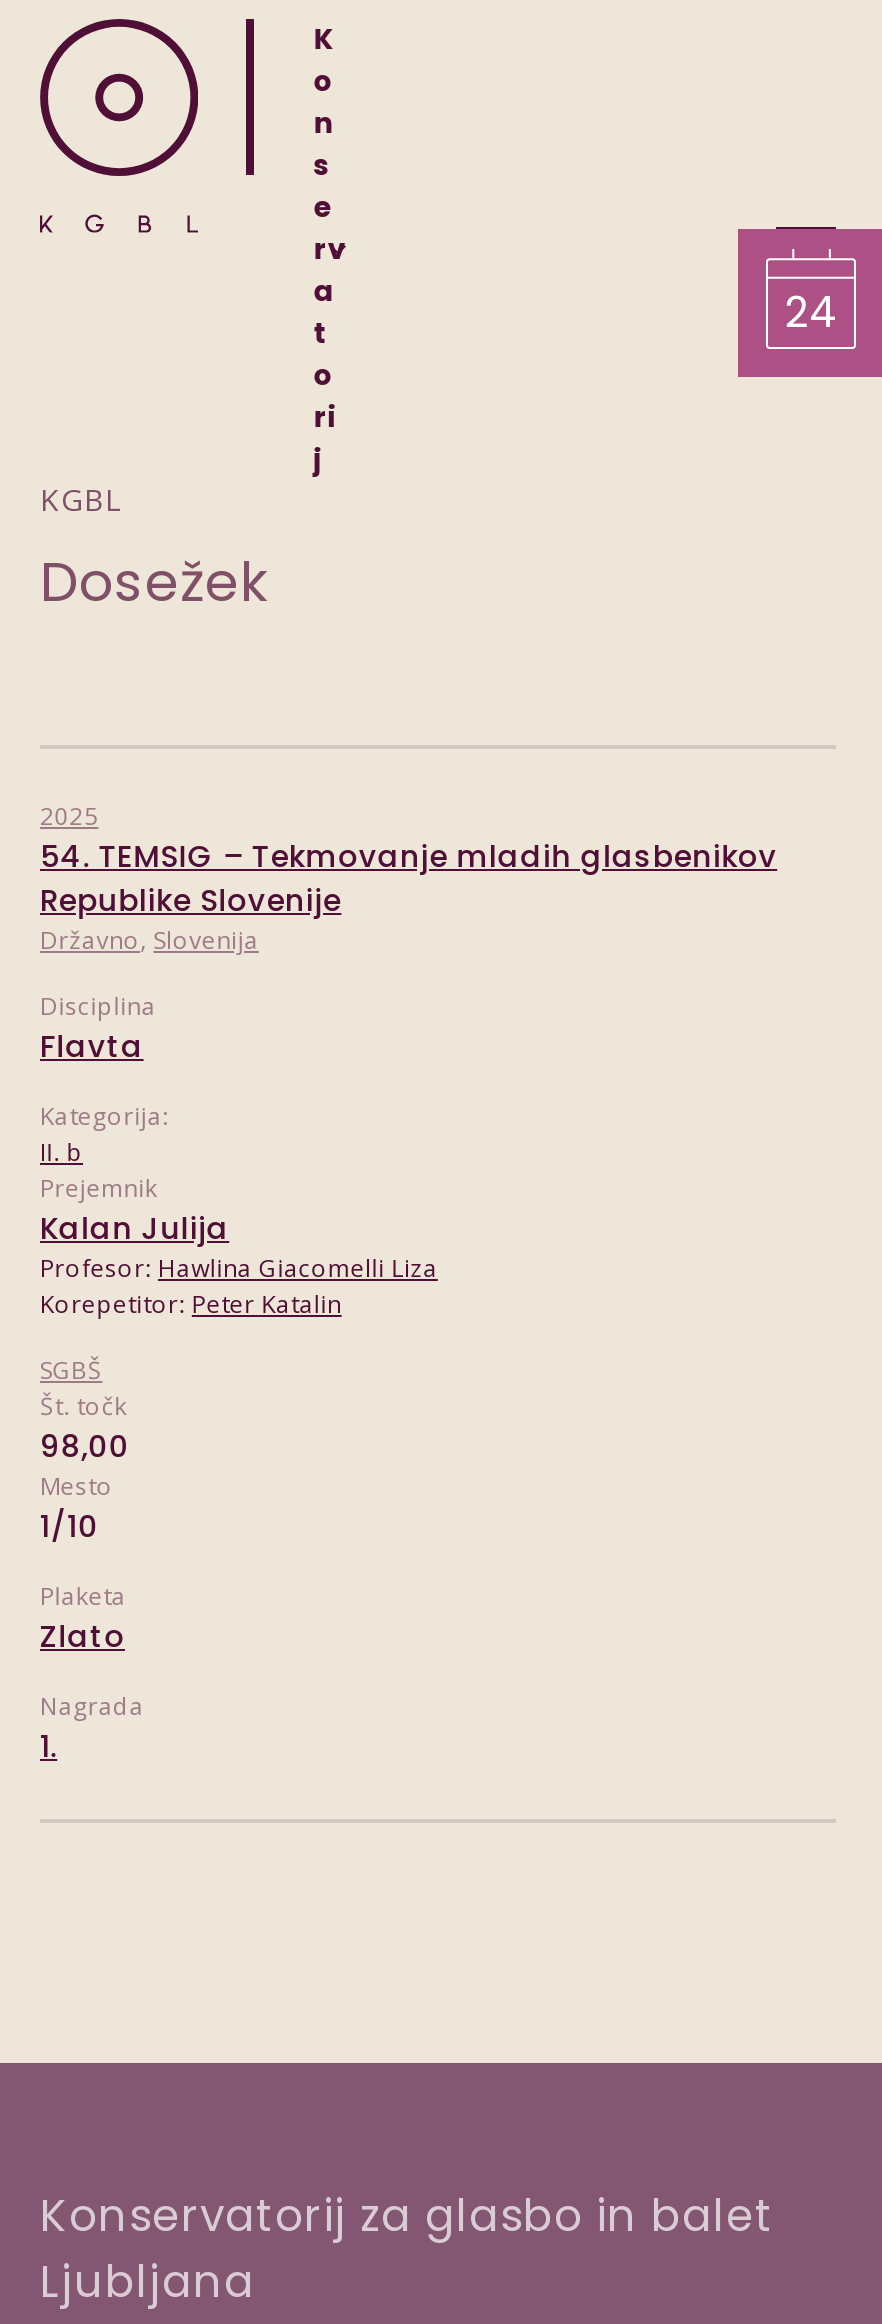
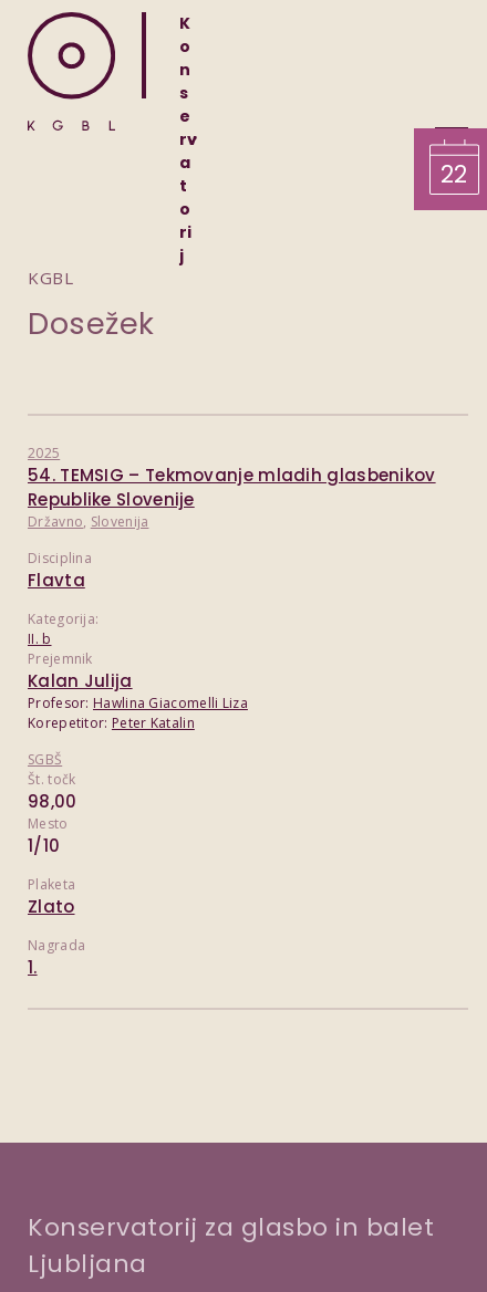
[785,283,837,341] 24 -> [441,158,468,190] 22

